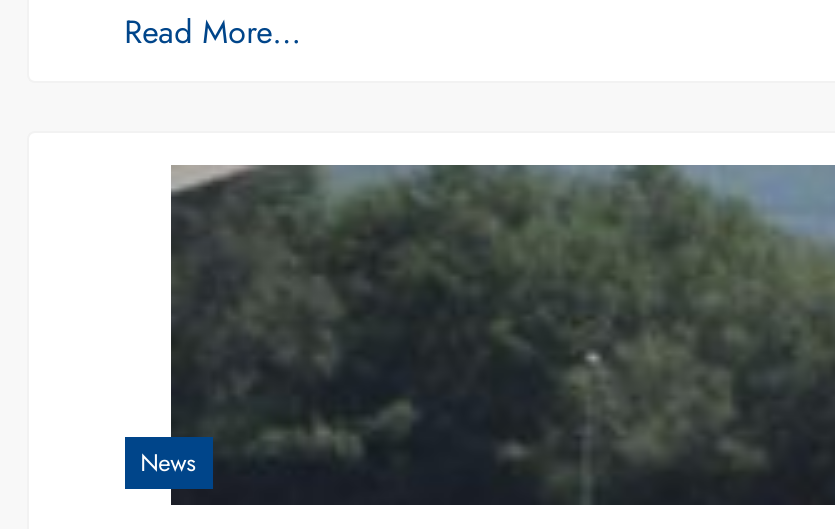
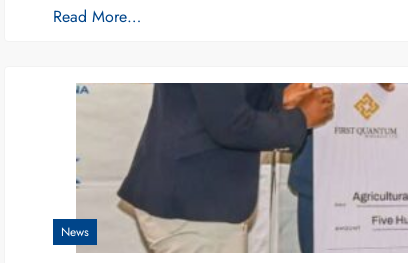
[169,163,829,507] [image] -> [76,82,405,254] [image]

